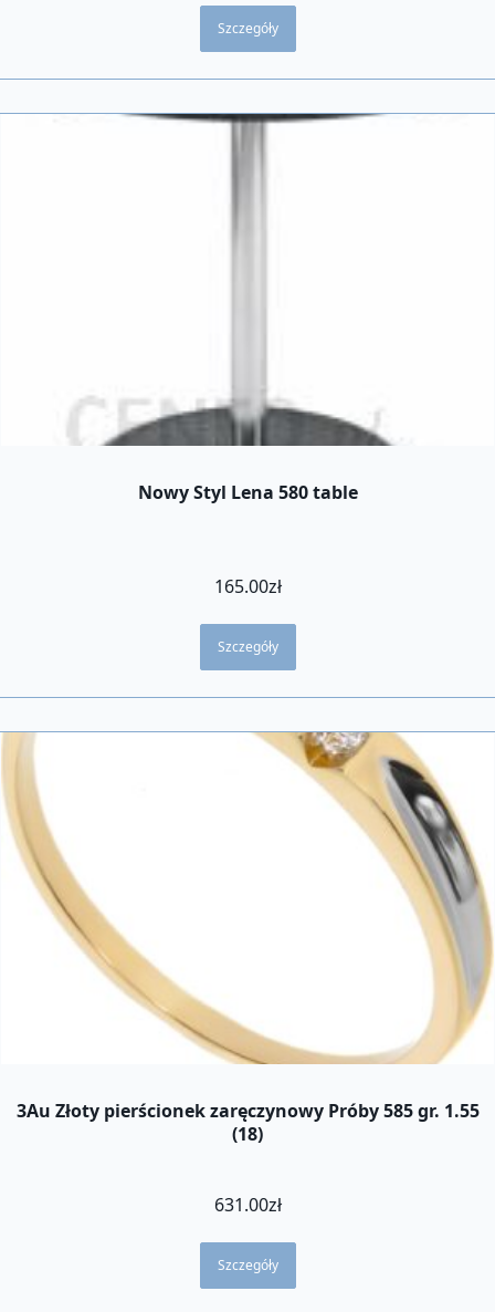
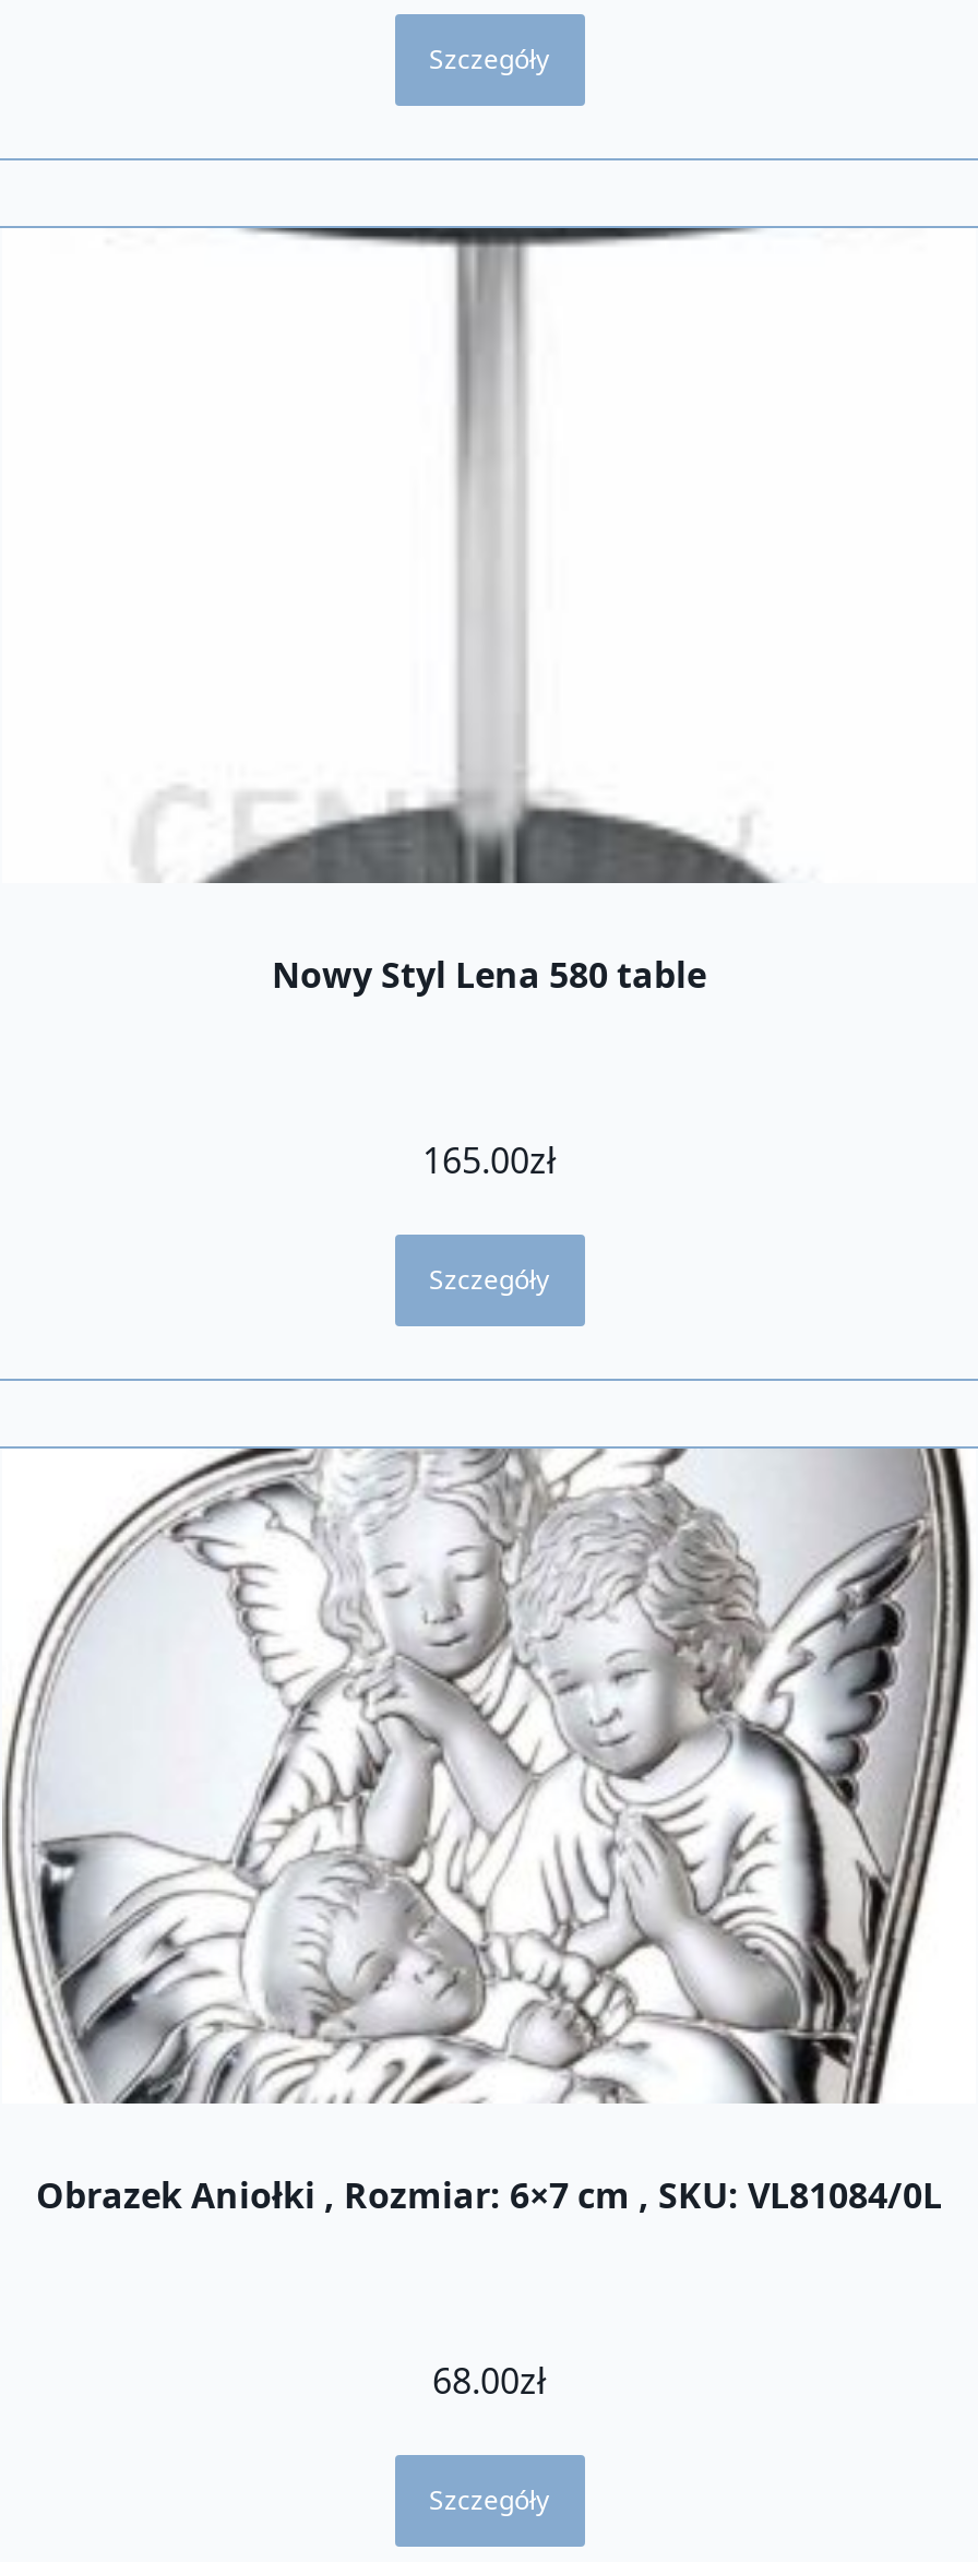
[3,731,492,1146] [image] | 3Au Złoty pierścionek zaręczynowy Próby 585 gr. 1.55 | (18) -> [7,1446,971,2219] [image] | Obrazek Aniołki , Rozmiar: 6×7 cm , SKU: VL81084/0L
[214,1192,281,1217] 631.00zł -> [432,2356,546,2404] 68.00zł

